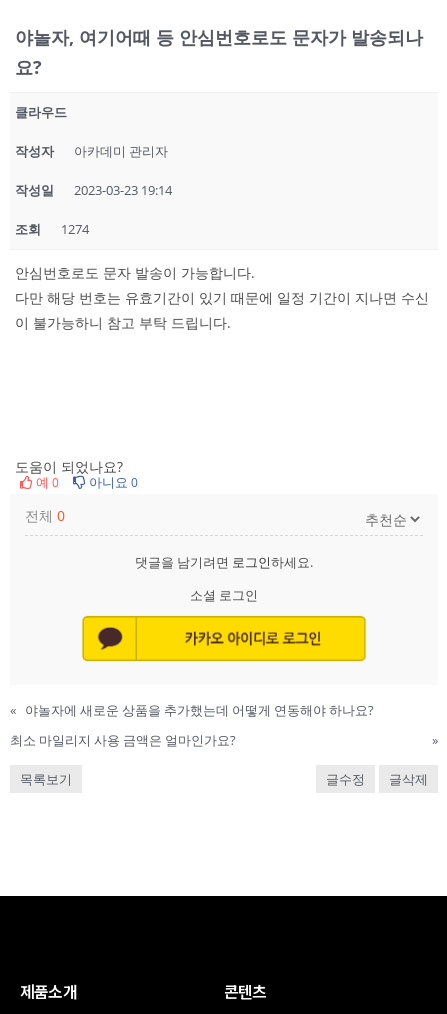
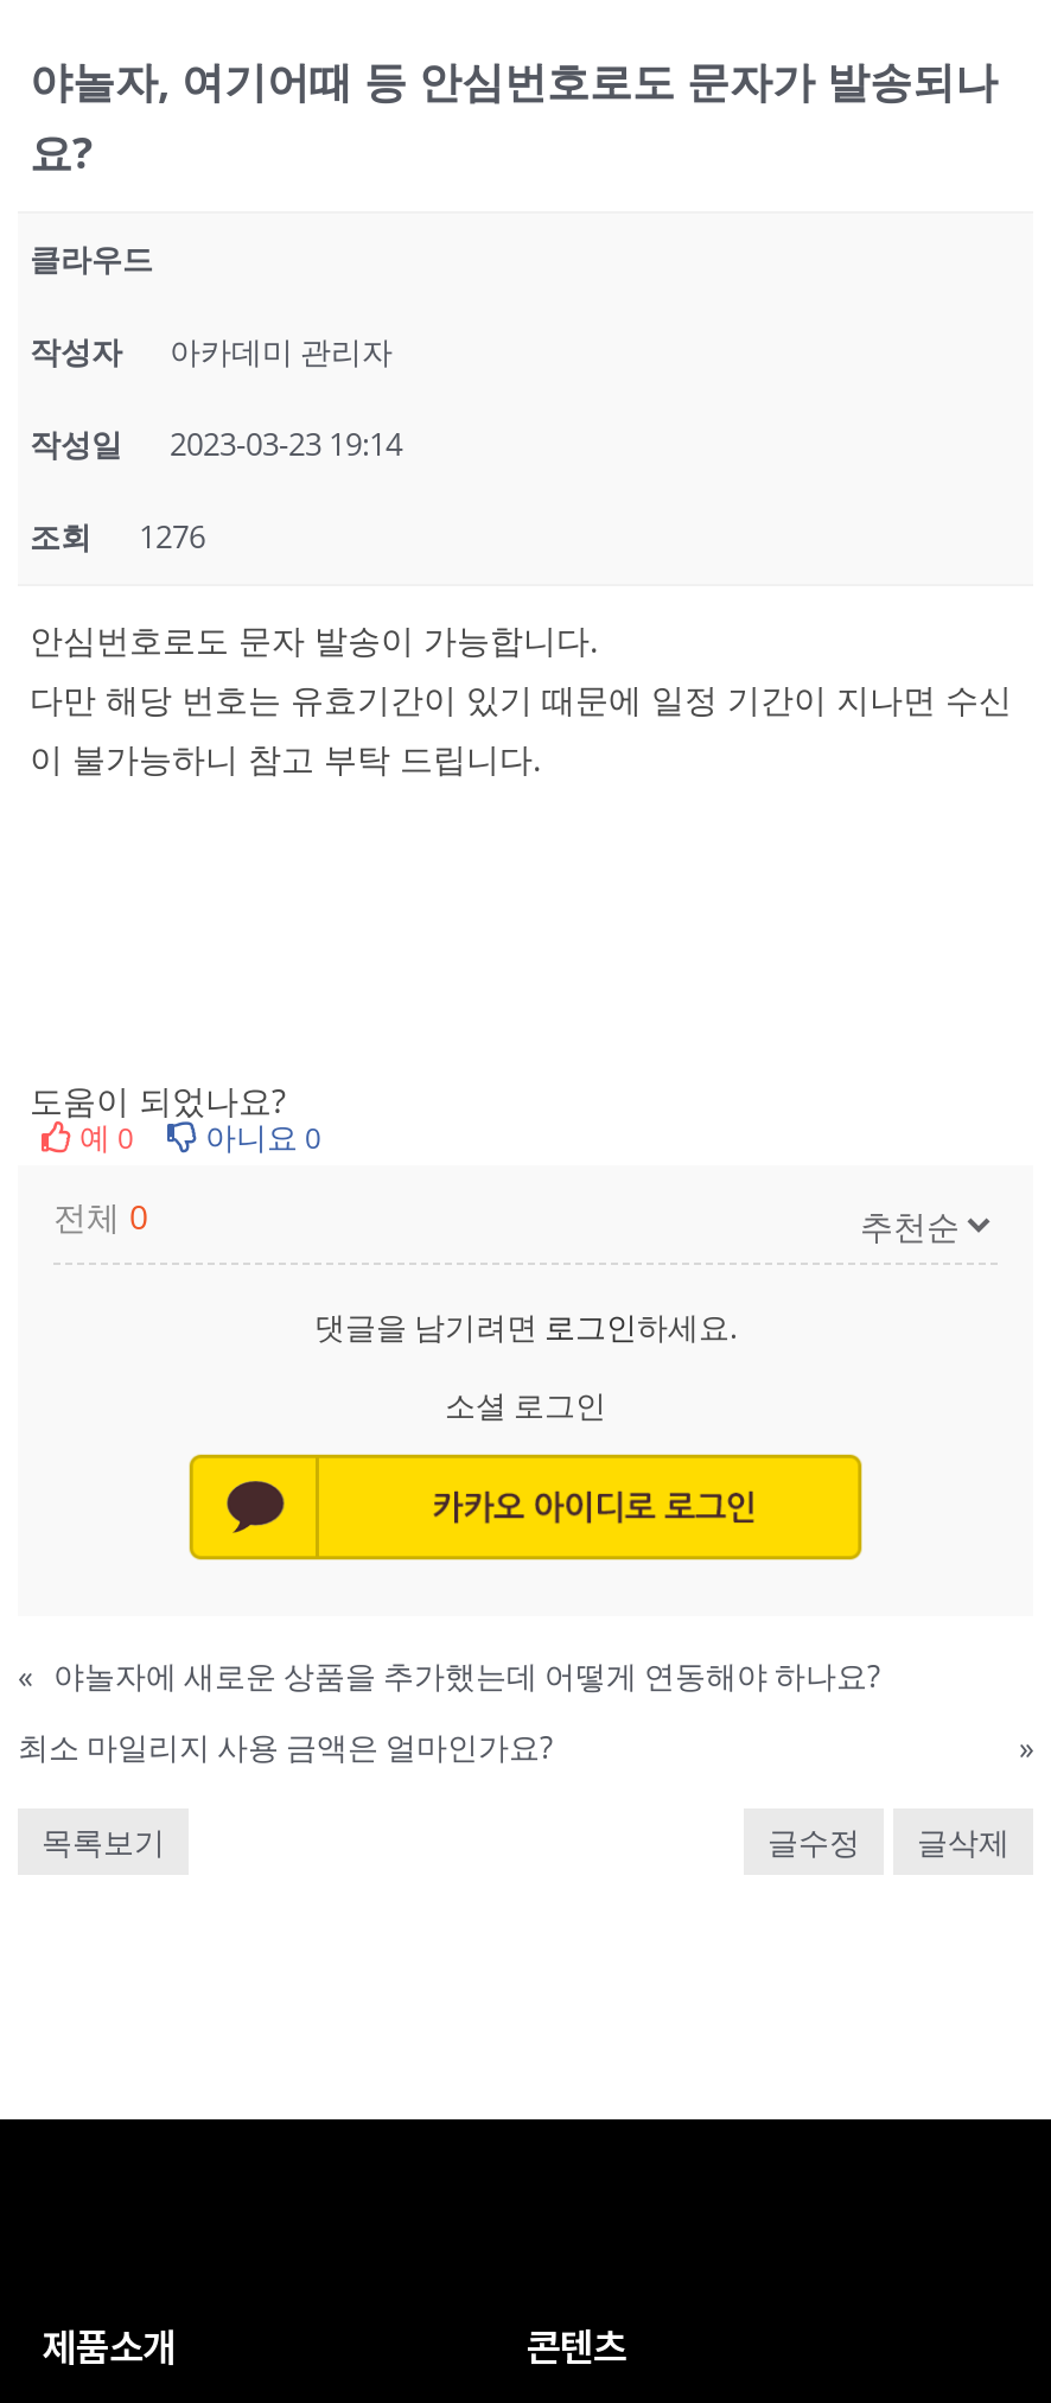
[15,220,89,238] 조회 1274 -> [30,514,205,557] 조회 1276

